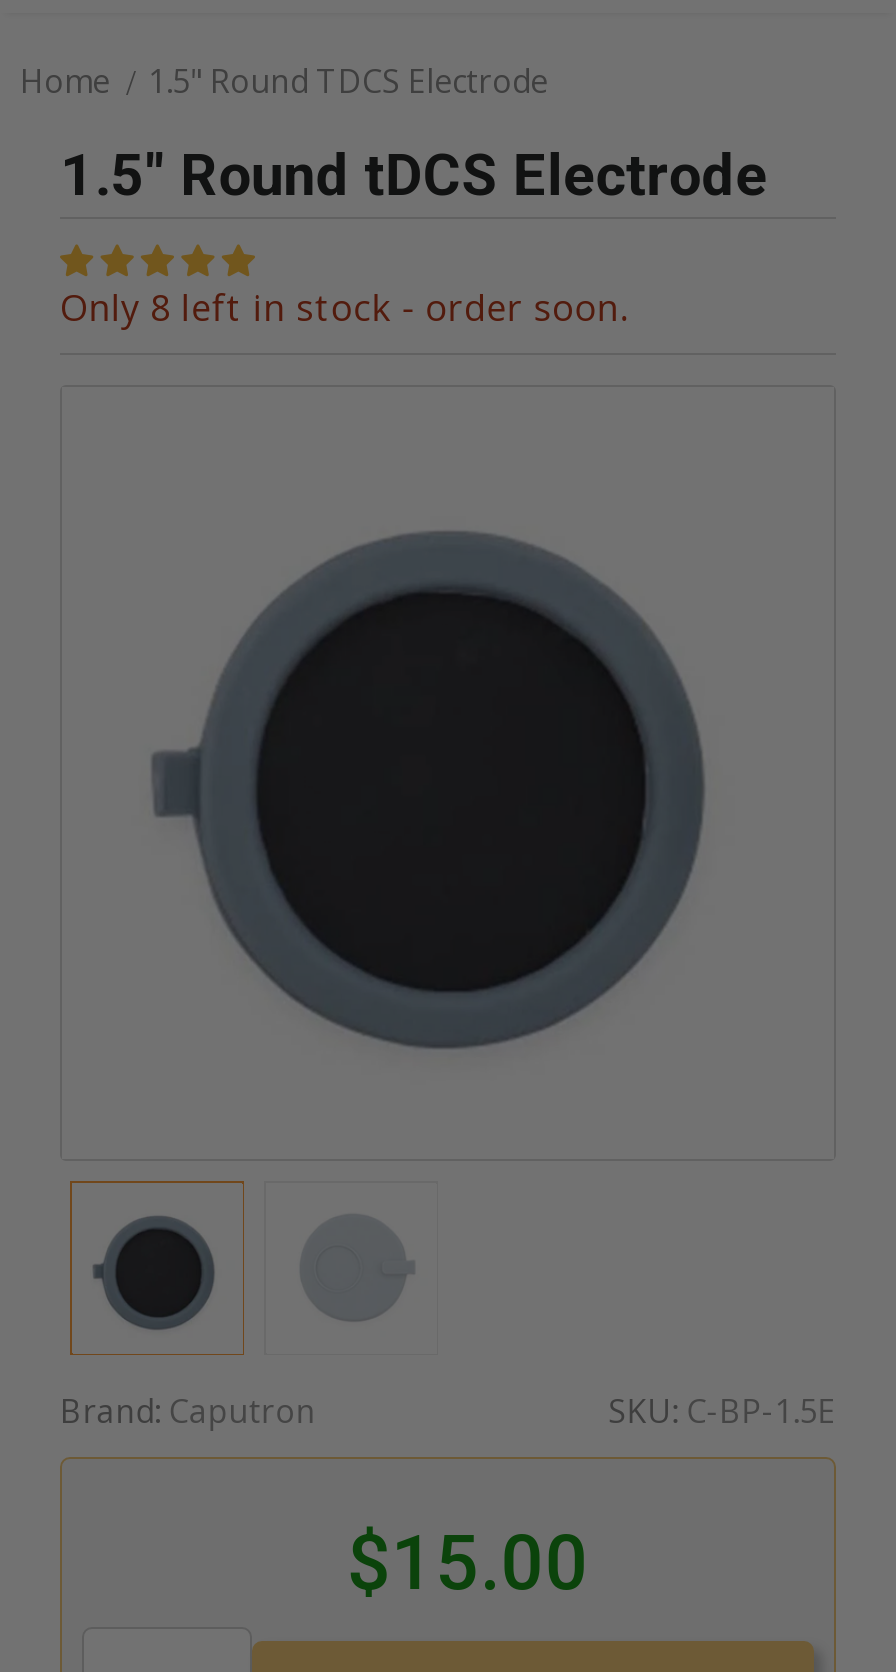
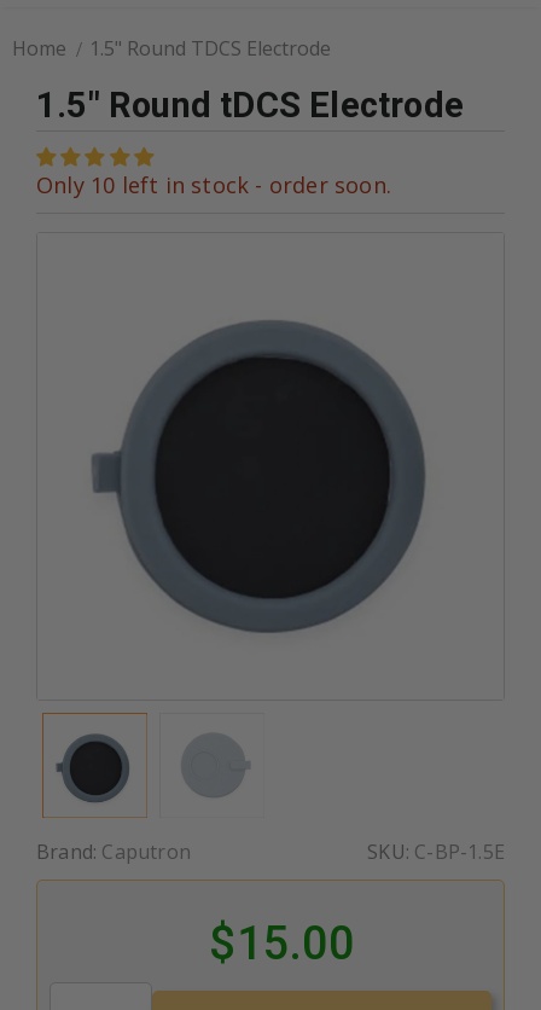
[60,283,628,331] Only 8 left in stock - order soon. -> [36,170,391,199] Only 10 left in stock - order soon.

